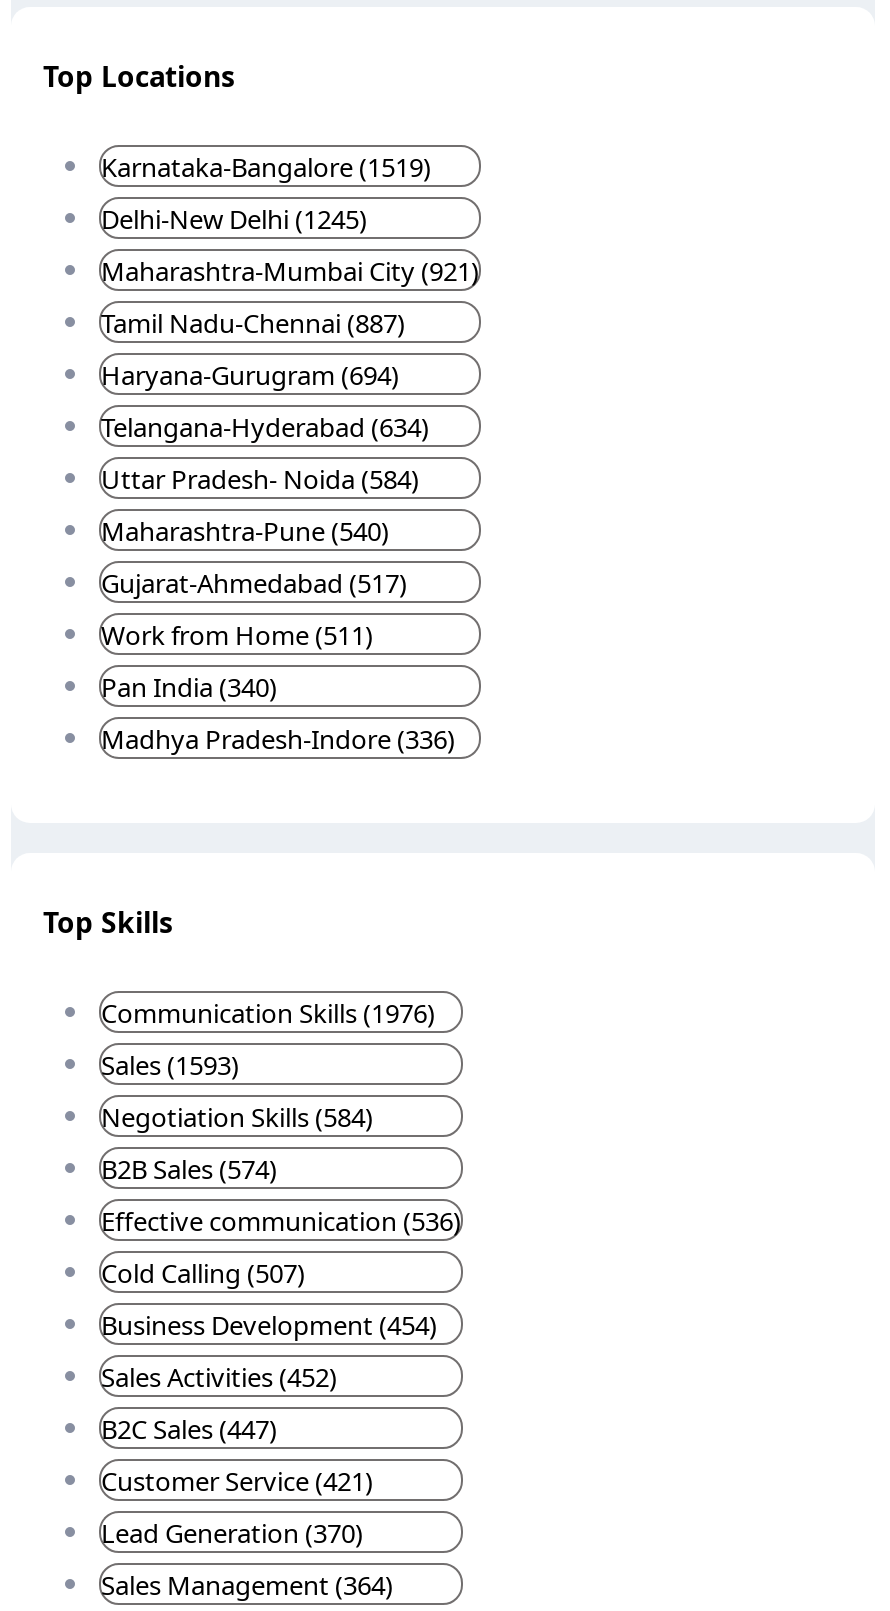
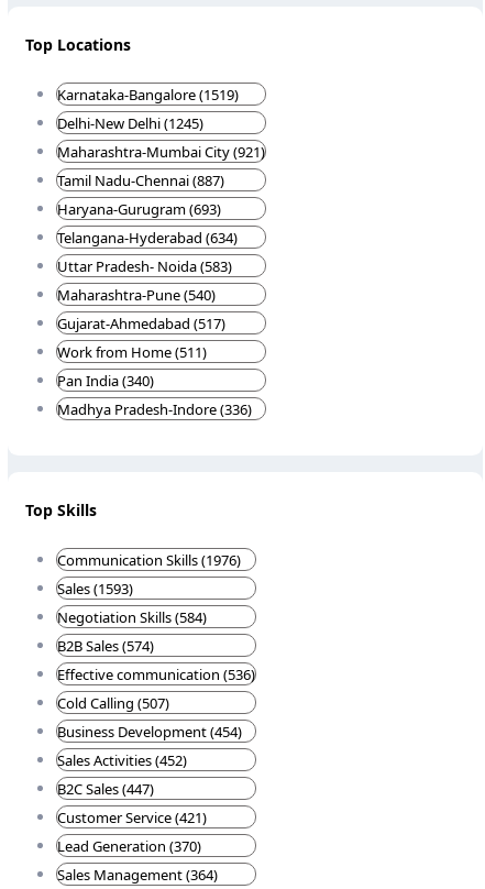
[101,358,399,394] Haryana-Gurugram (694) -> [57,200,221,219] Haryana-Gurugram (693)
[101,462,419,498] Uttar Pradesh- Noida (584) -> [57,257,232,277] Uttar Pradesh- Noida (583)

